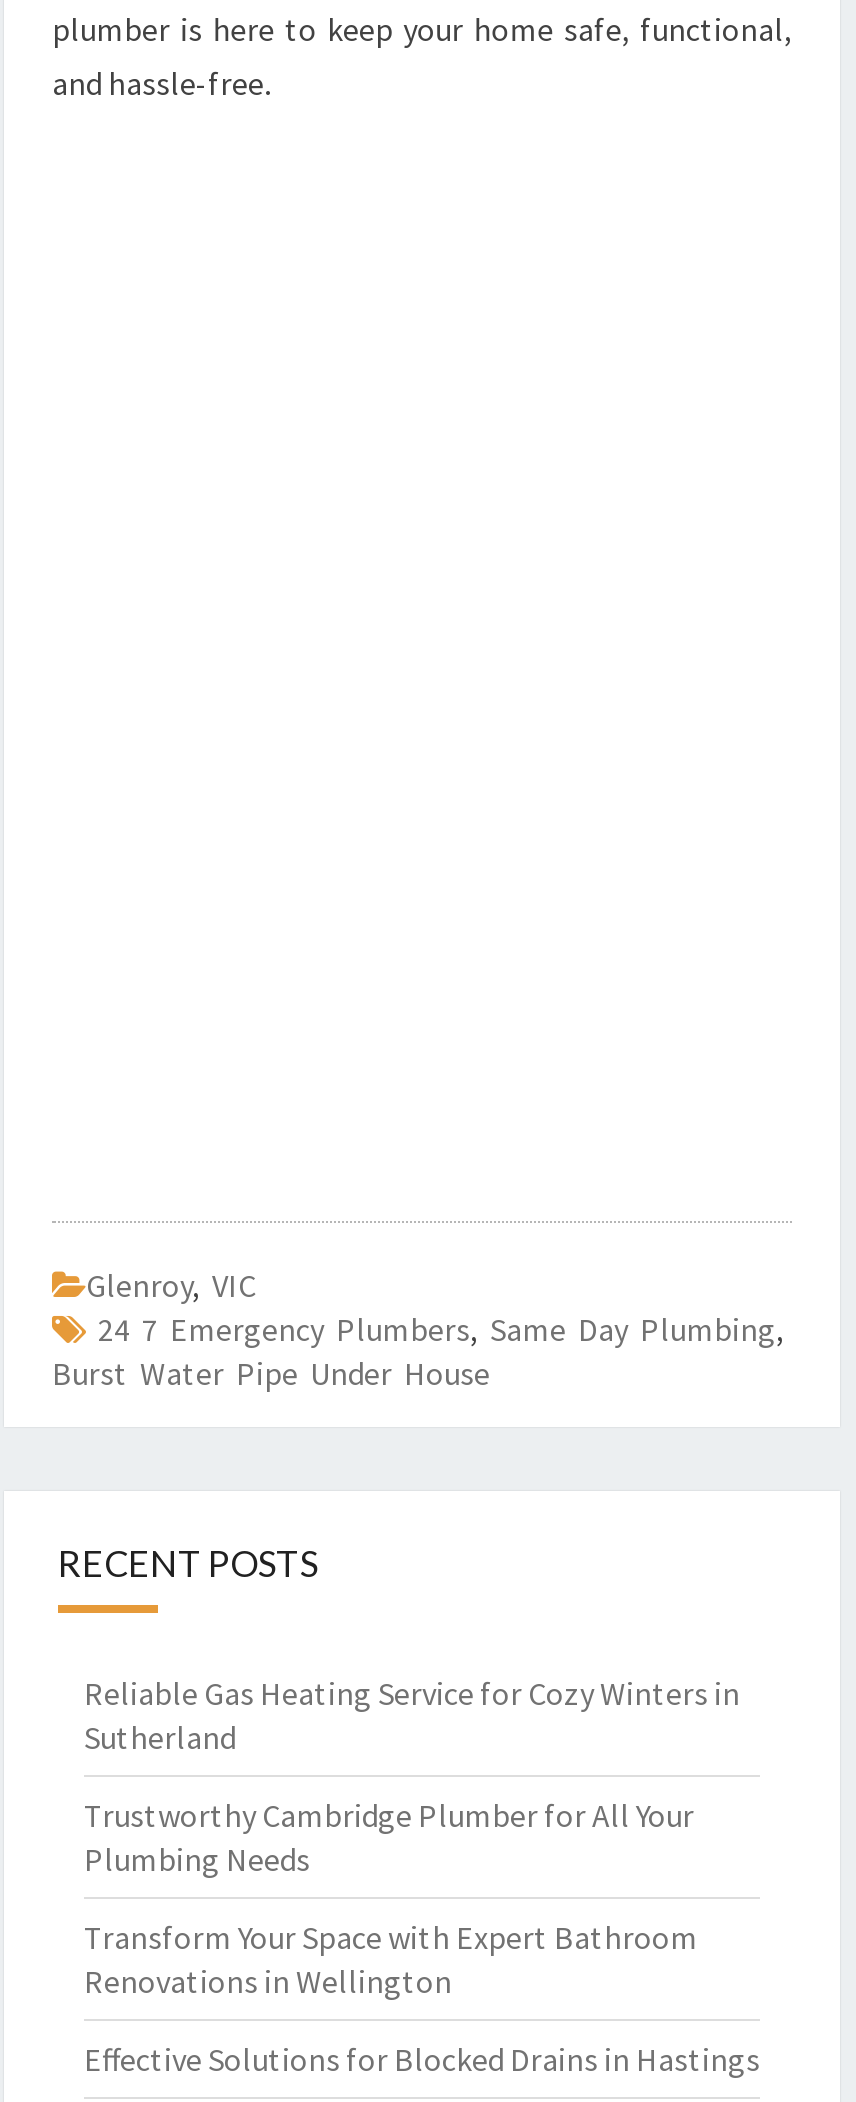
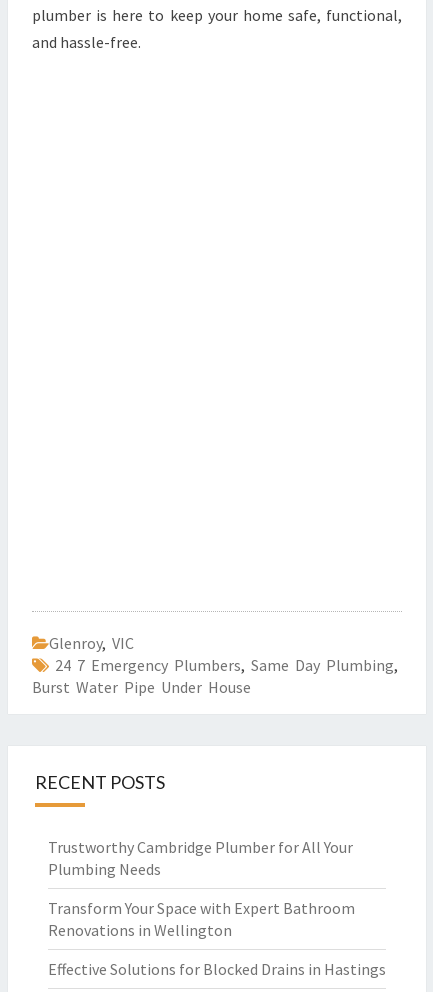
[84,1673,740,1757] Reliable Gas Heating Service for Cozy Winters in | Sutherland -> none

